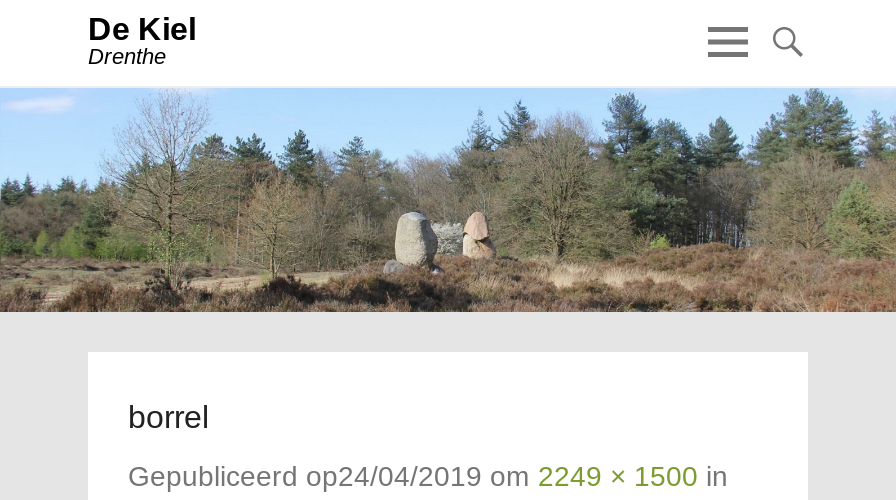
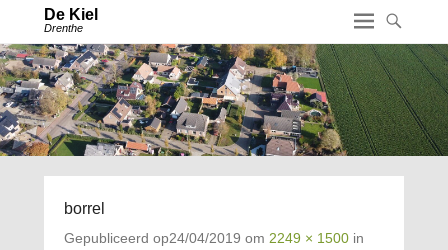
[6,86,890,314] [image] -> [3,43,445,157] [image]

